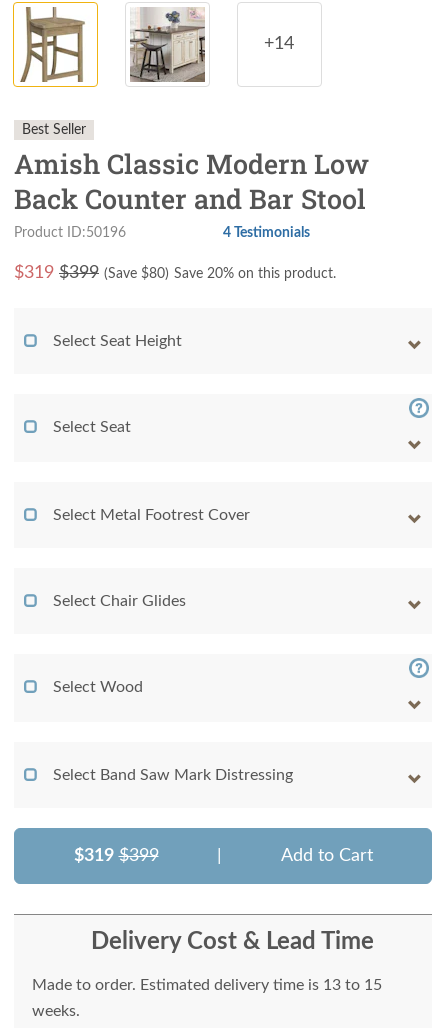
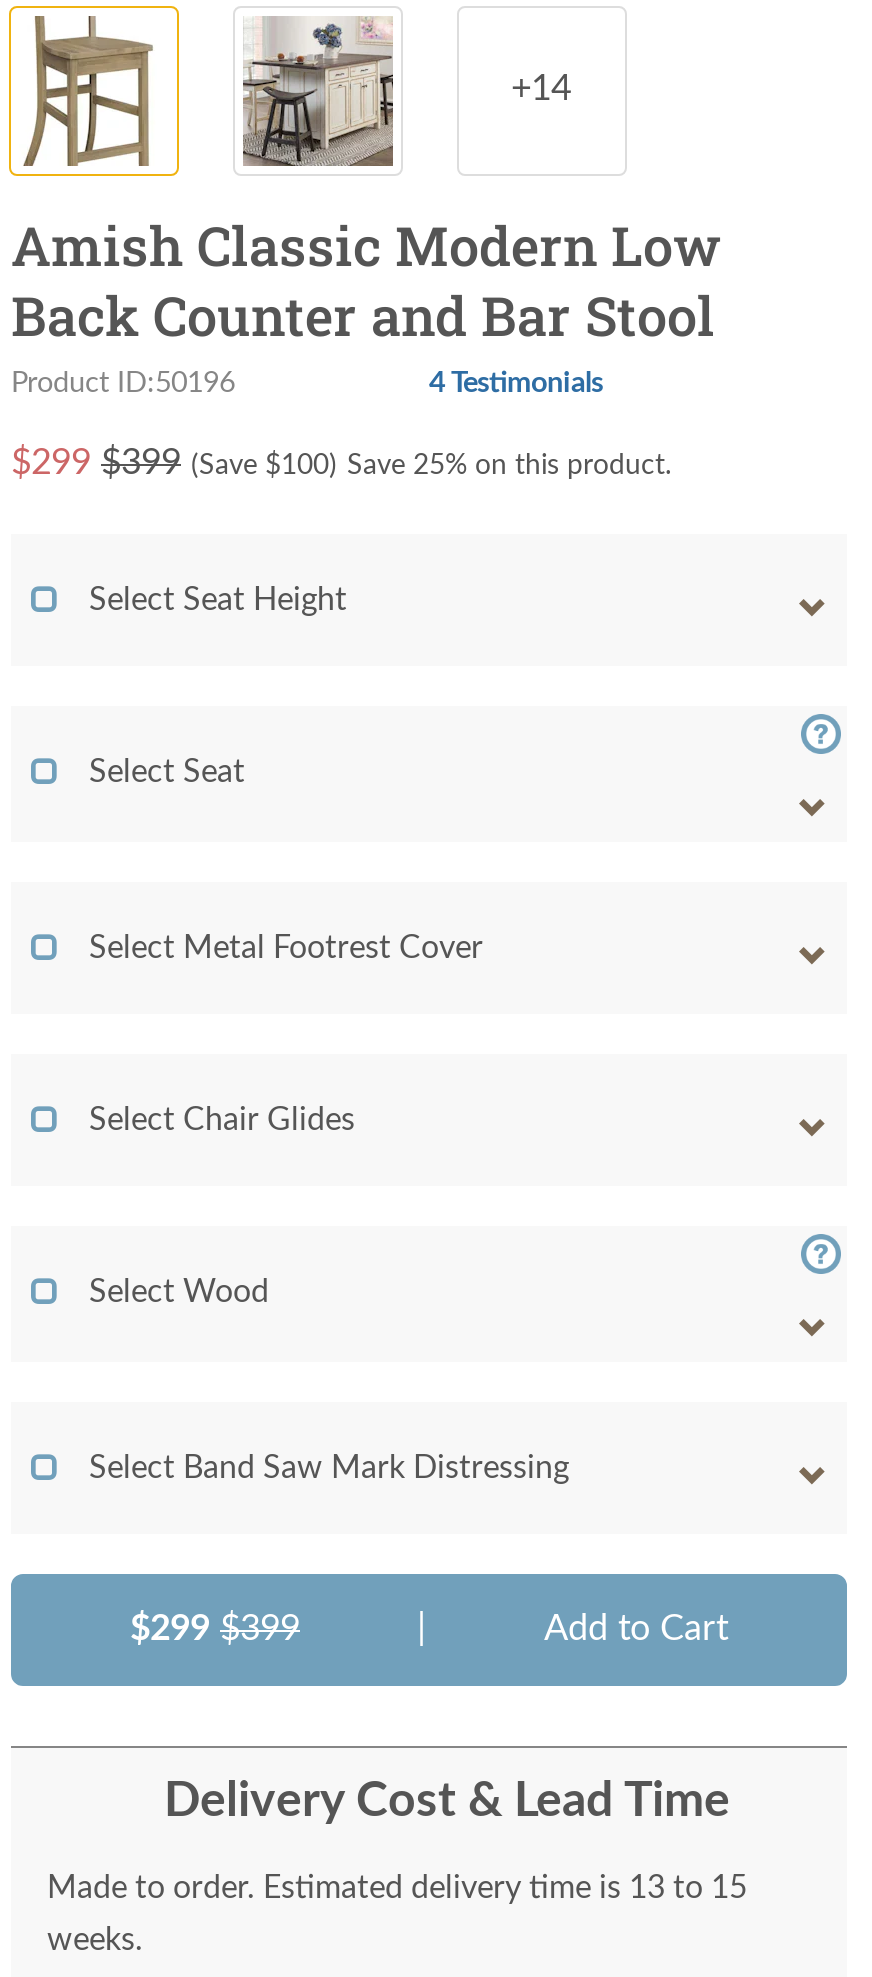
[22,123,86,137] Best Seller -> none
[14,264,336,282] $319 $399 (Save $80) Save 20% on this product. -> [11,446,671,482] $299 $399 (Save $100) Save 25% on this product.
[73,847,158,865] $319 $399 -> [130,1612,300,1648] $299 $399

